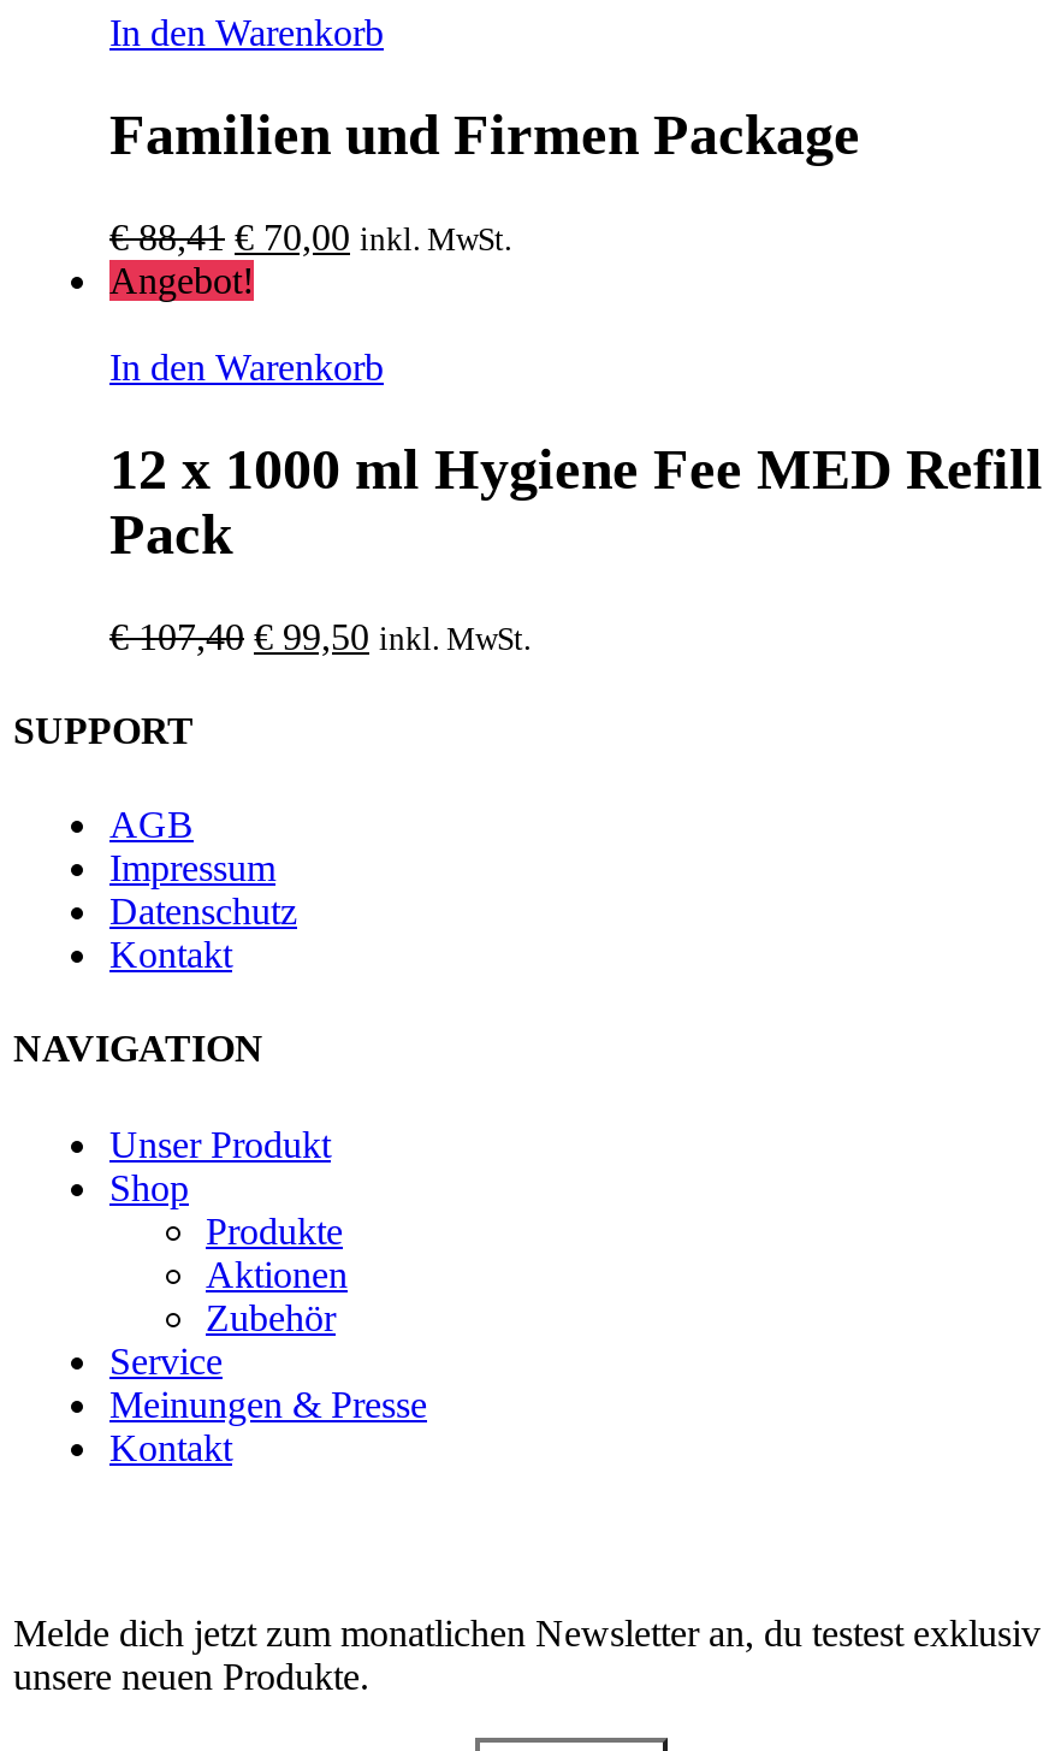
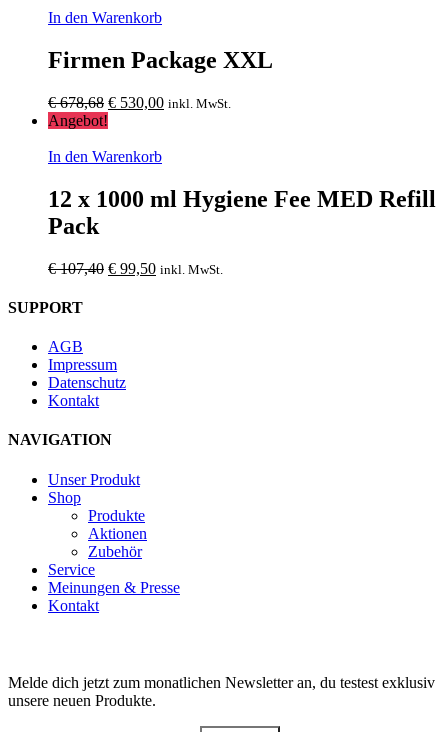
[109,103,860,166] Familien und Firmen Package -> [48,47,273,73] Firmen Package XXL
[109,216,511,257] €88,41 €70,00 inkl. MwSt. -> [48,94,231,111] €678,68 €530,00 inkl. MwSt.

